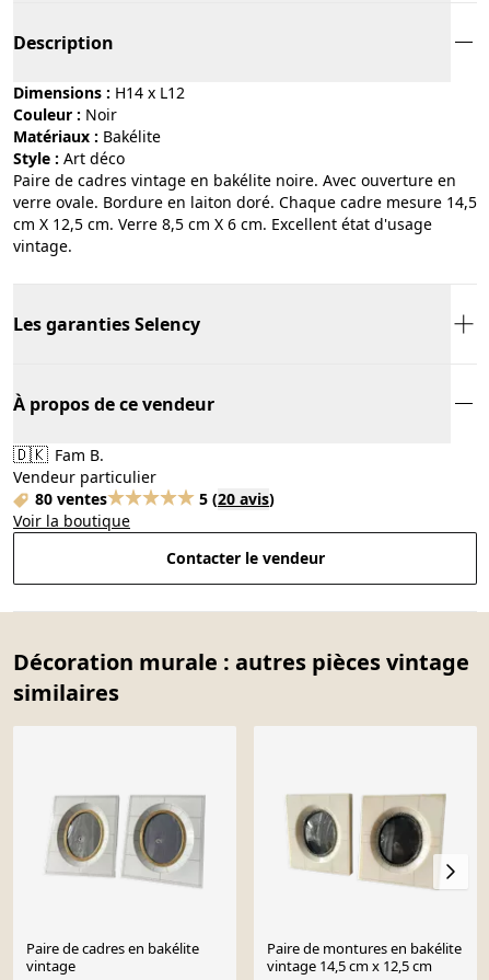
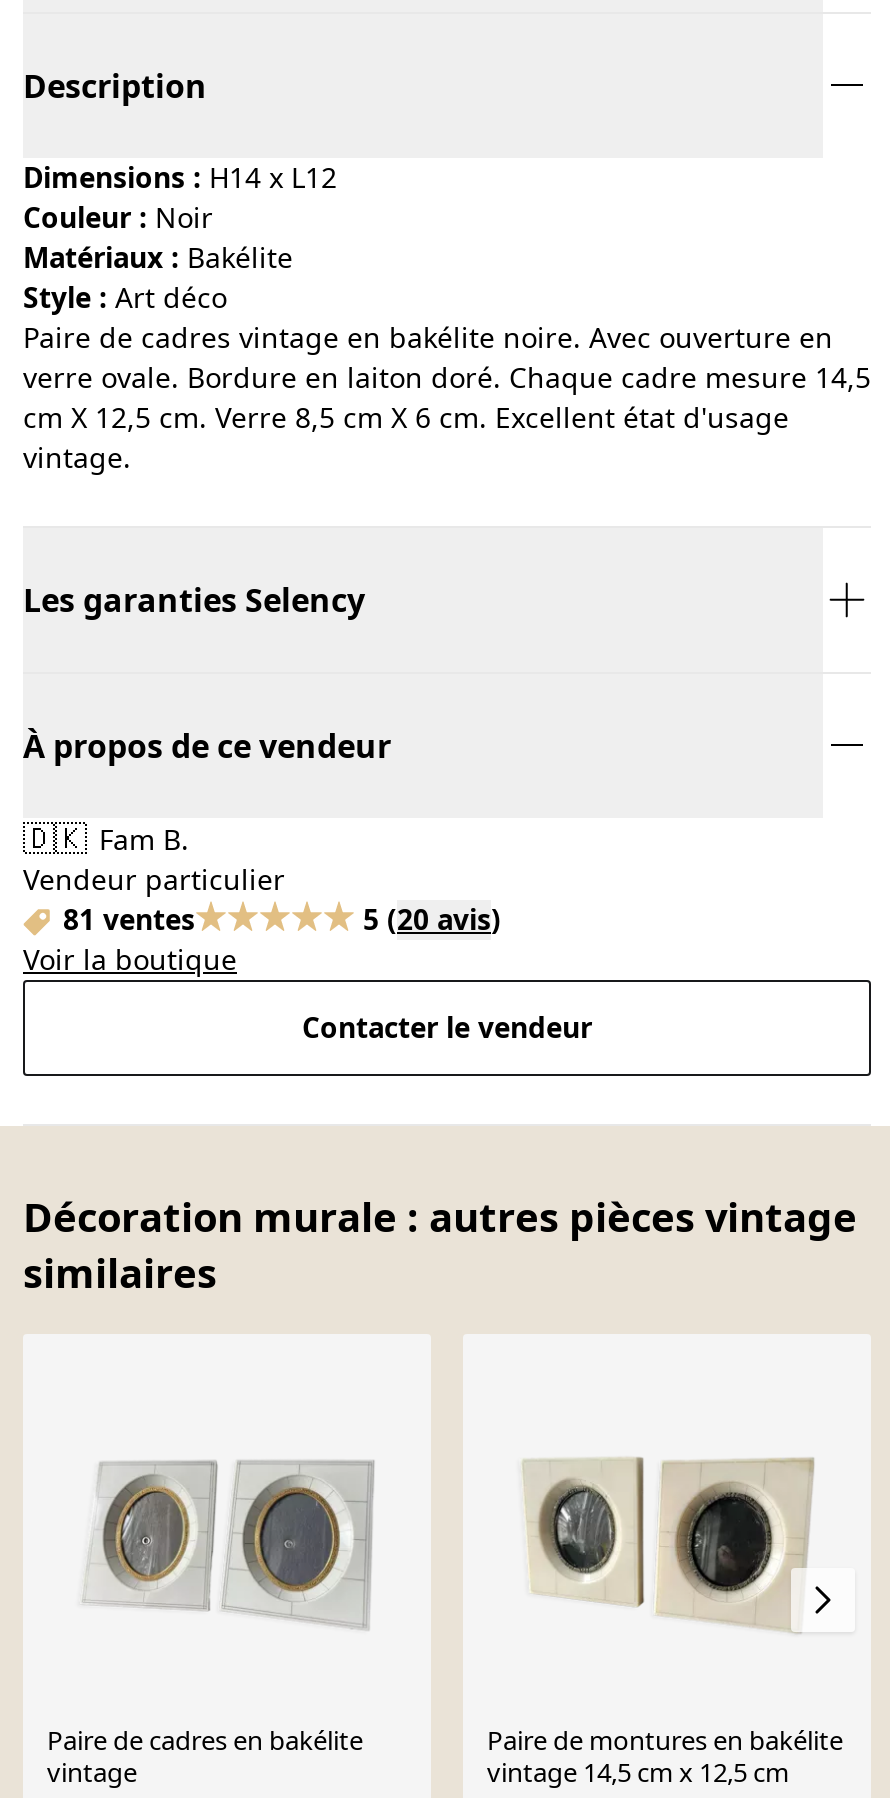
[35,488,107,509] 80 ventes -> [63,900,195,938] 81 ventes

